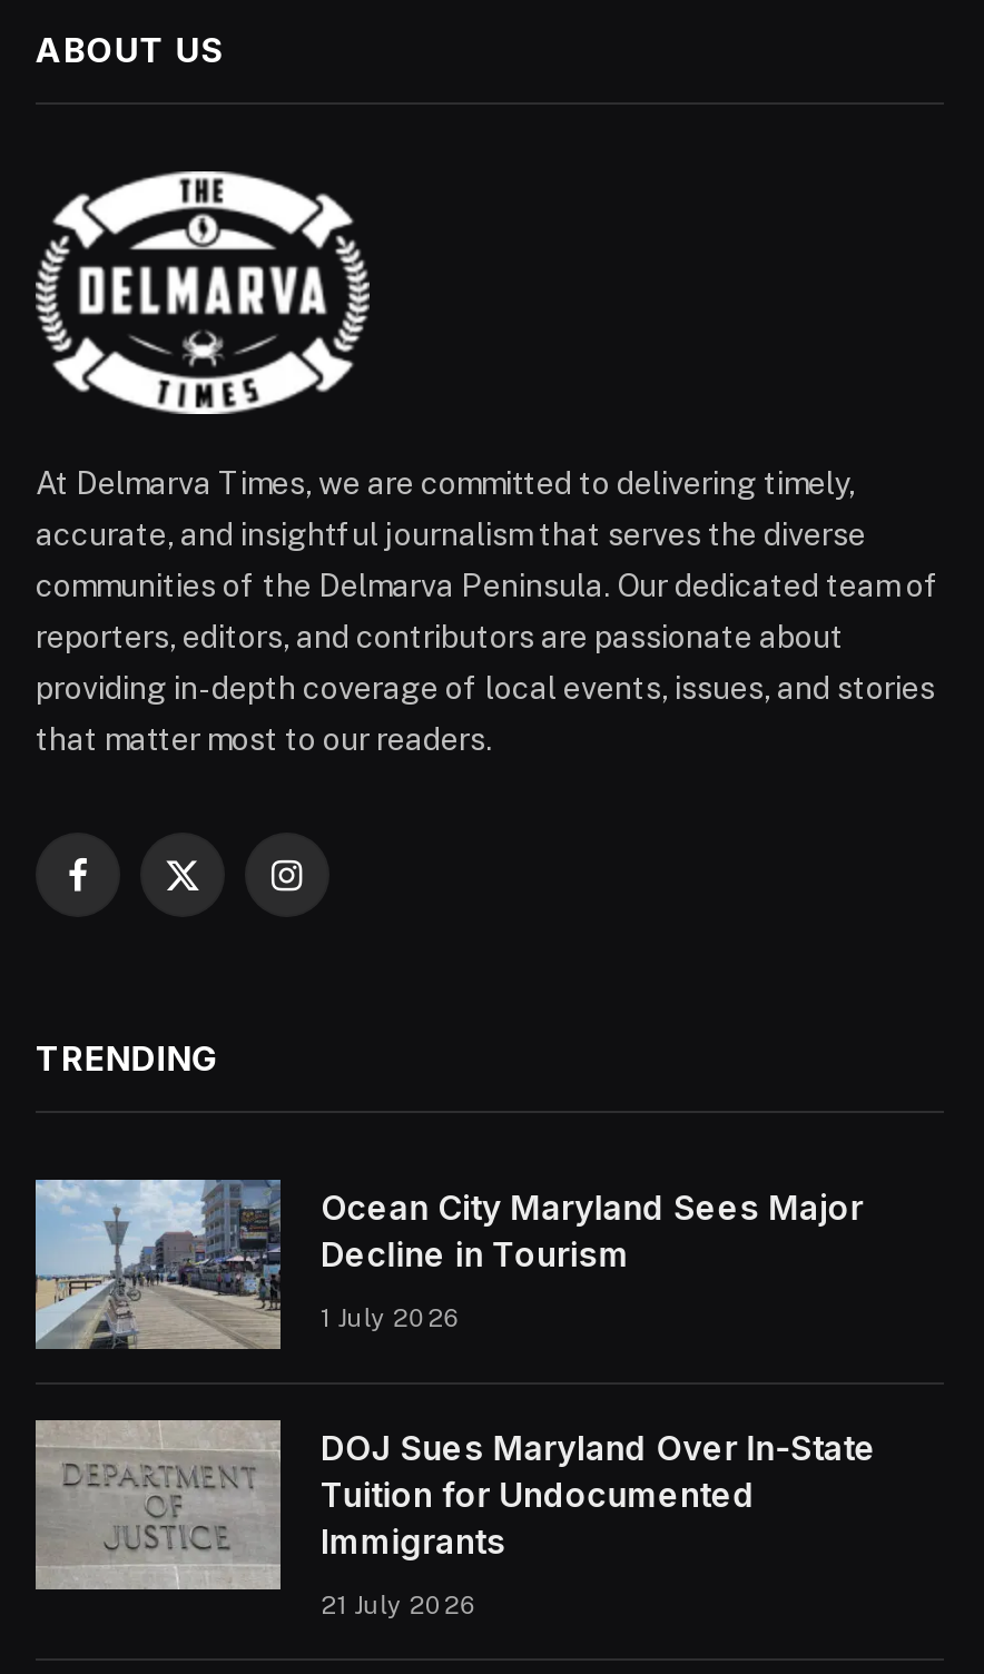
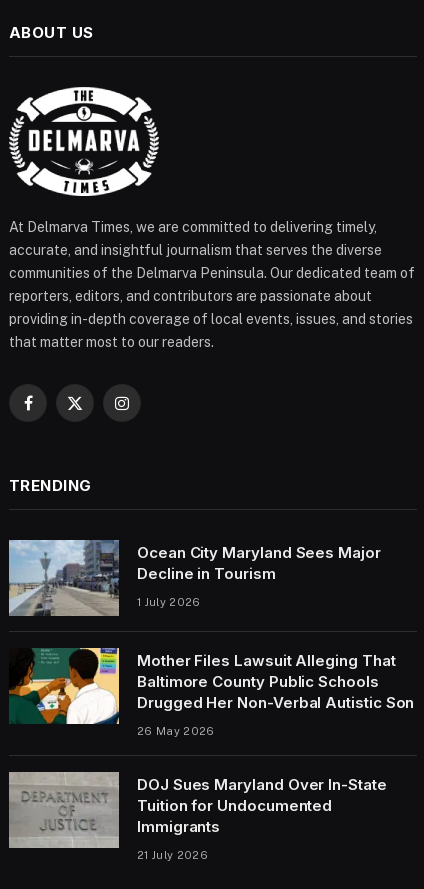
none -> [9,648,414,737] [image] | Mother Files Lawsuit Alleging That | Baltimore County Public Schools | Drugged Her Non-Verbal Autistic Son | 26 May 2026

